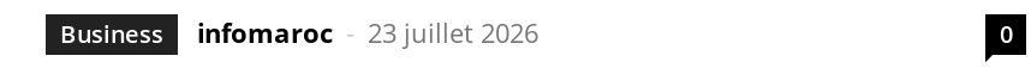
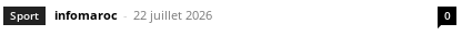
[60,15,538,51] Business | infomaroc - 23 juillet 2026 -> [10,7,212,23] Sport | infomaroc - 22 juillet 2026

